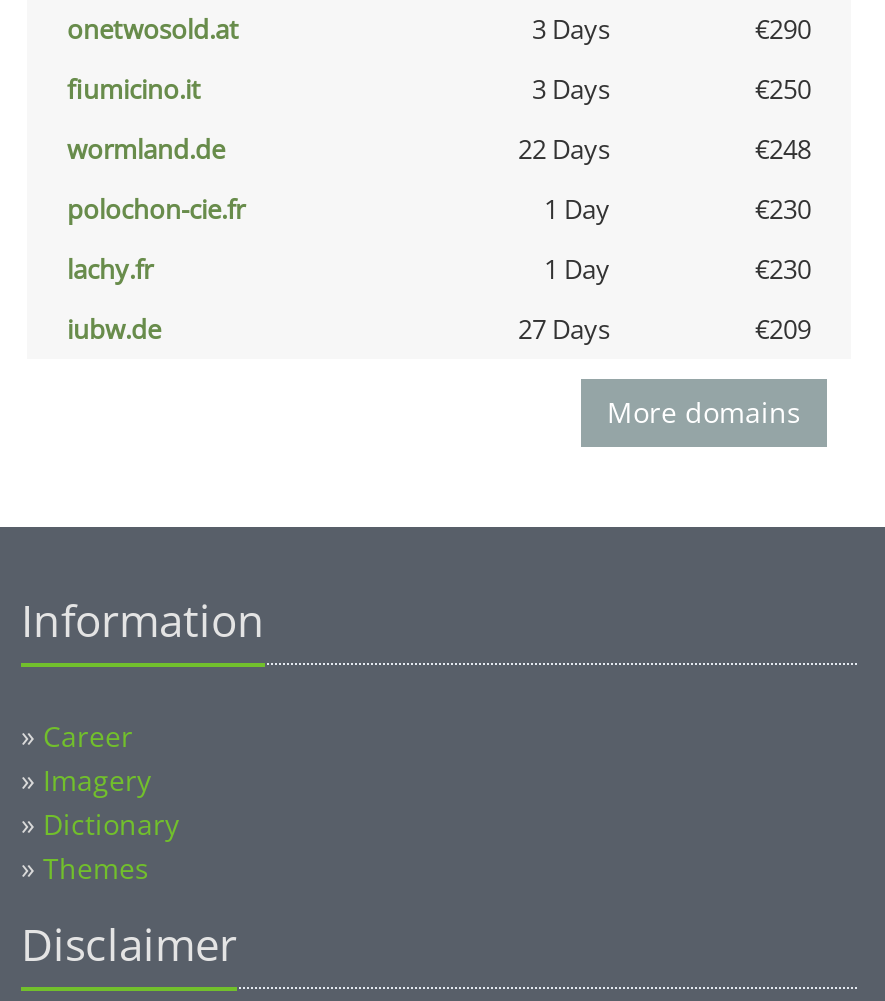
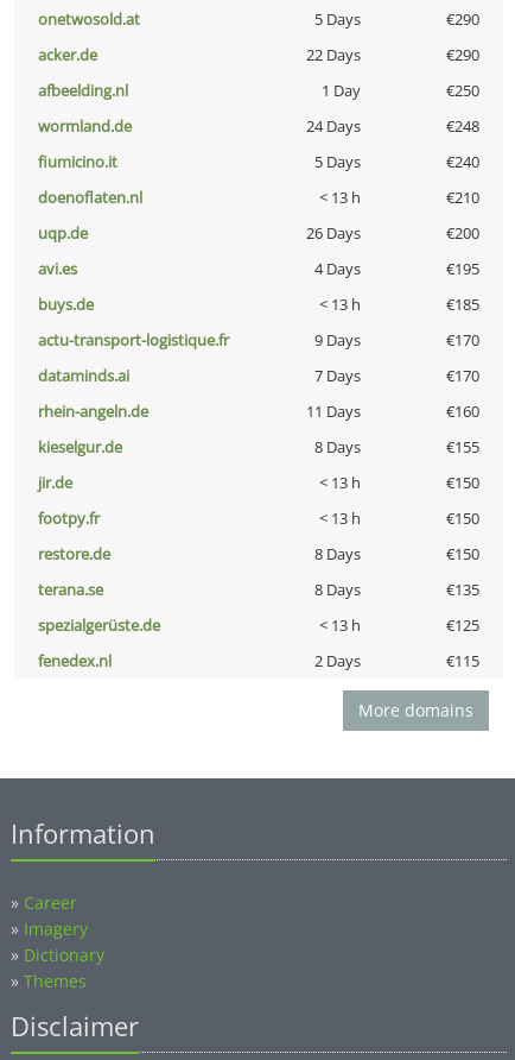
[532,11,610,47] 3 Days -> [314,8,360,30] 5 Days
[67,71,610,107] fiumicino.it | 3 Days -> [38,44,479,101] acker.de | 22 Days | €290 | afbeelding.nl | 1 Day
[518,131,610,167] 22 Days -> [306,115,360,137] 24 Days
[67,191,811,347] polochon-cie.fr | 1 Day | €230 | lachy.fr | 1 Day | €230 | iubw.de | 27 Days | €209 -> [38,151,479,671] fiumicino.it | 5 Days | €240 | doenoflaten.nl | < 13 h | €210 | uqp.de | 26 Days | €200 | avi.es | 4 Days | €195 | buys.de | < 13 h | €185 | actu-transport-logistique.fr | 9 Days | €170 | dataminds.ai | 7 Days | €170 | rhein-angeln.de | 11 Days | €160 | kieselgur.de | 8 Days | €155 | jir.de | < 13 h | €150 | footpy.fr | < 13 h | €150 | restore.de | 8 Days | €150 | terana.se | 8 Days | €135 | spezialgerüste.de | < 13 h | €125 | fenedex.nl | 2 Days | €115

